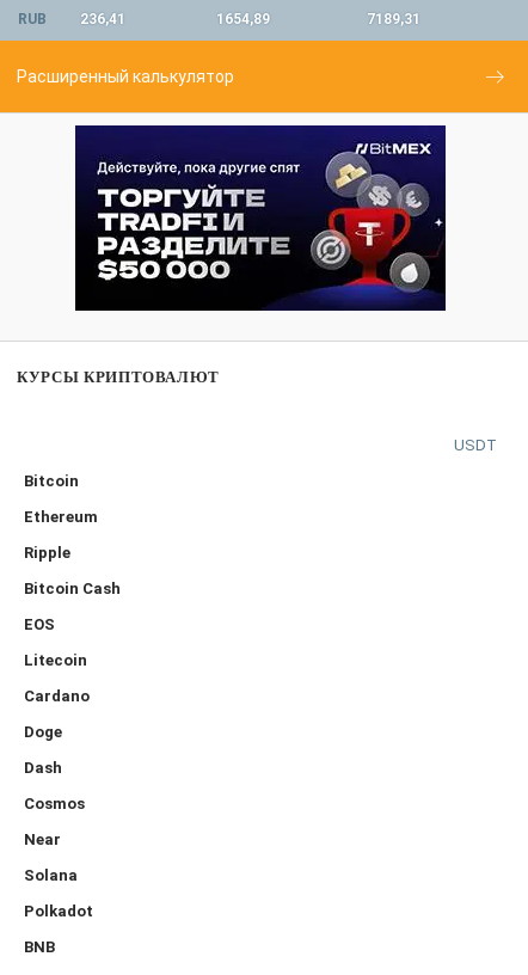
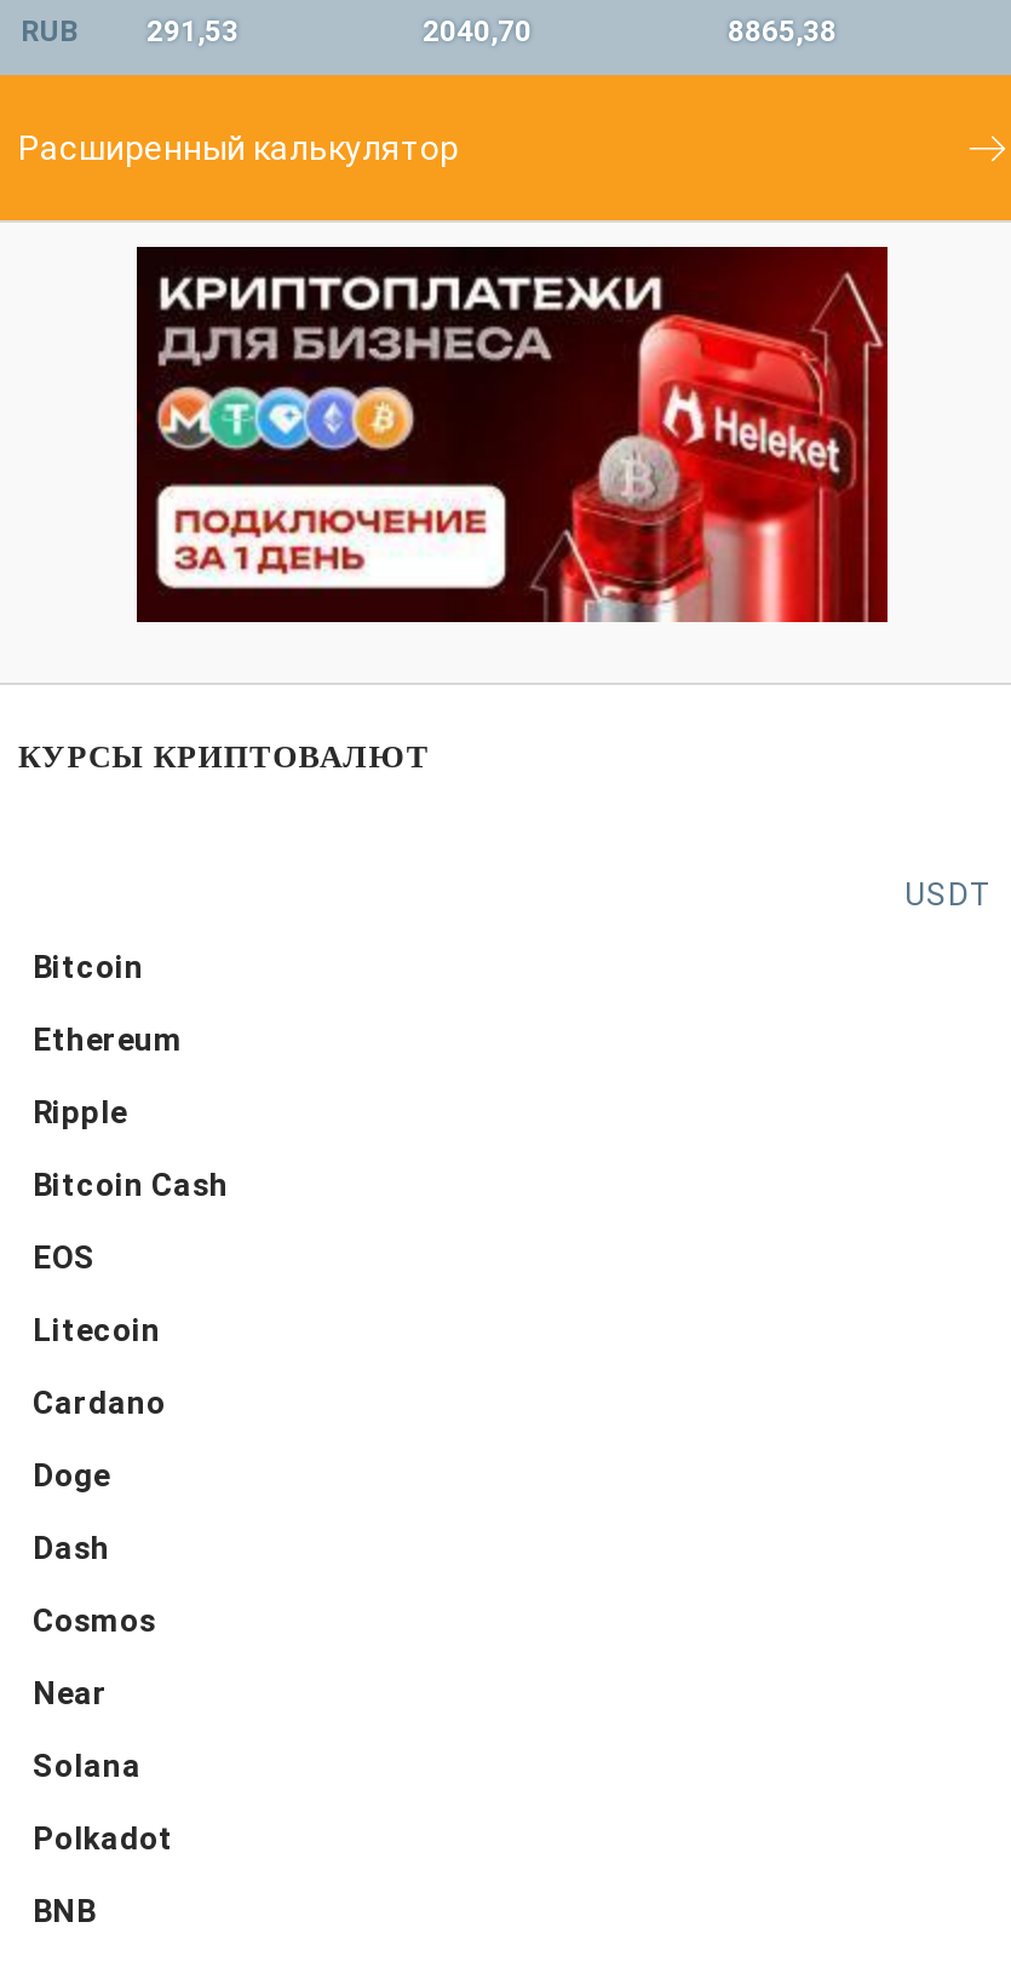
[18,10,125,27] RUB 236,41 -> [21,13,239,47] RUB 291,53
[216,10,270,27] 1654,89 -> [423,13,532,47] 2040,70
[367,10,420,27] 7189,31 -> [728,13,837,47] 8865,38
[75,124,447,312] [image] -> [137,244,890,625] [image]

